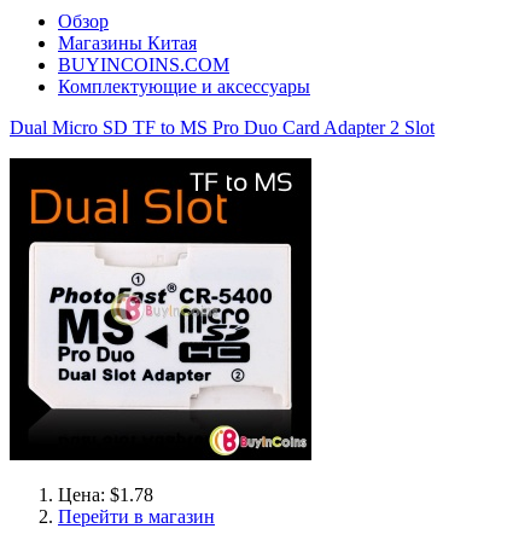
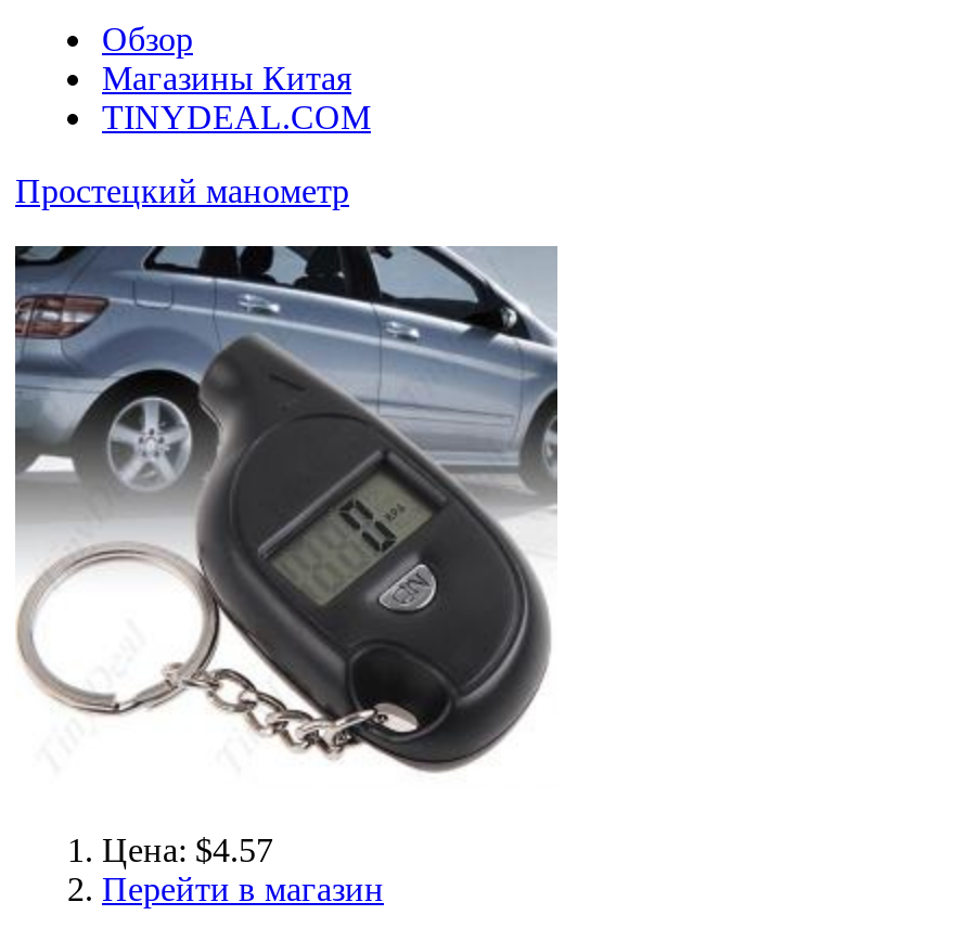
[58,54,310,97] BUYINCOINS.COM | Комплектующие и аксессуары -> [102,99,371,136] TINYDEAL.COM
[10,117,435,138] Dual Micro SD TF to MS Pro Duo Card Adapter 2 Slot -> [15,172,349,209] Простецкий манометр
[8,157,313,505] [image] | Цена: $1.78 -> [13,266,560,868] [image] | Цена: $4.57

